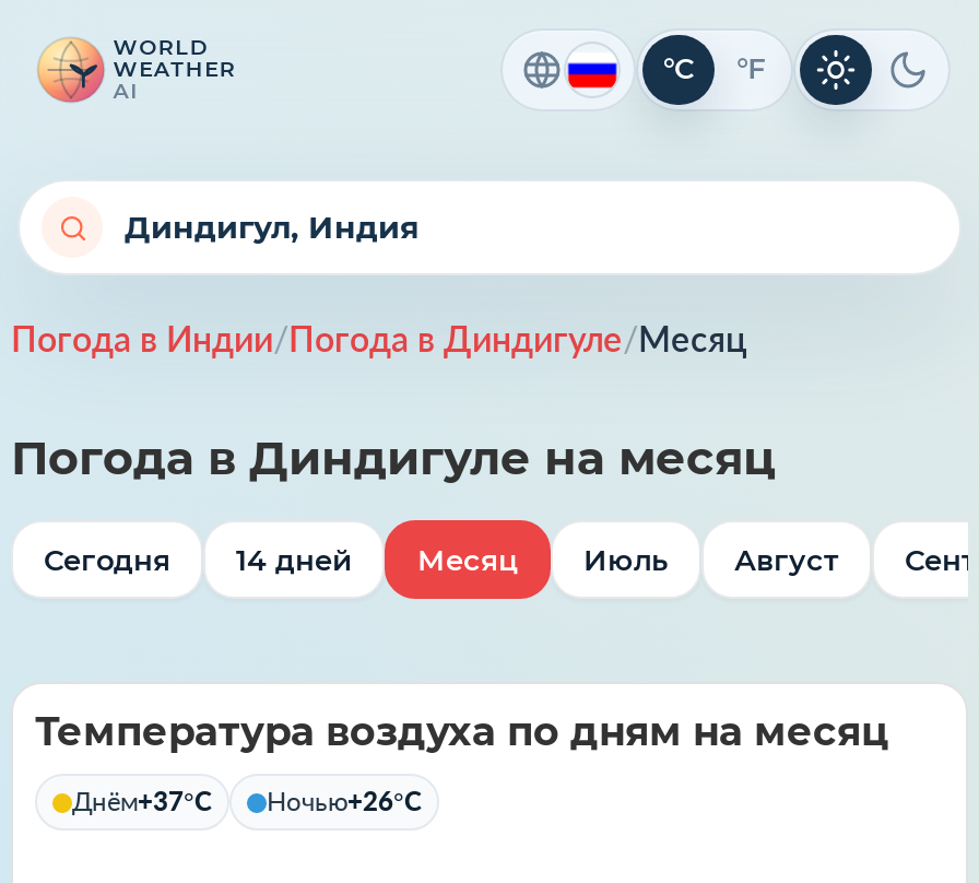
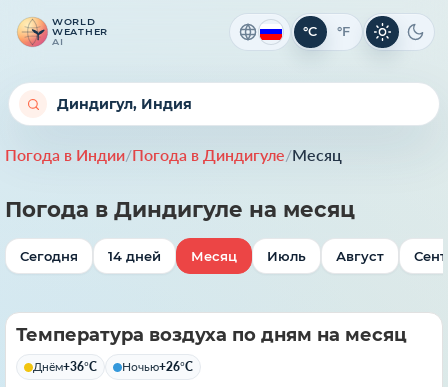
[72,785,422,817] Днём+37°C Ночью+26°C -> [33,359,193,374] Днём+36°C Ночью+26°C

